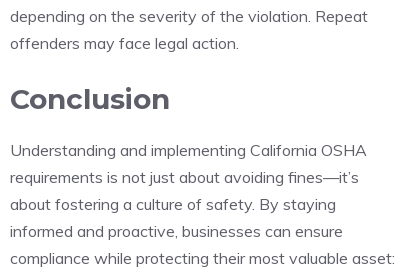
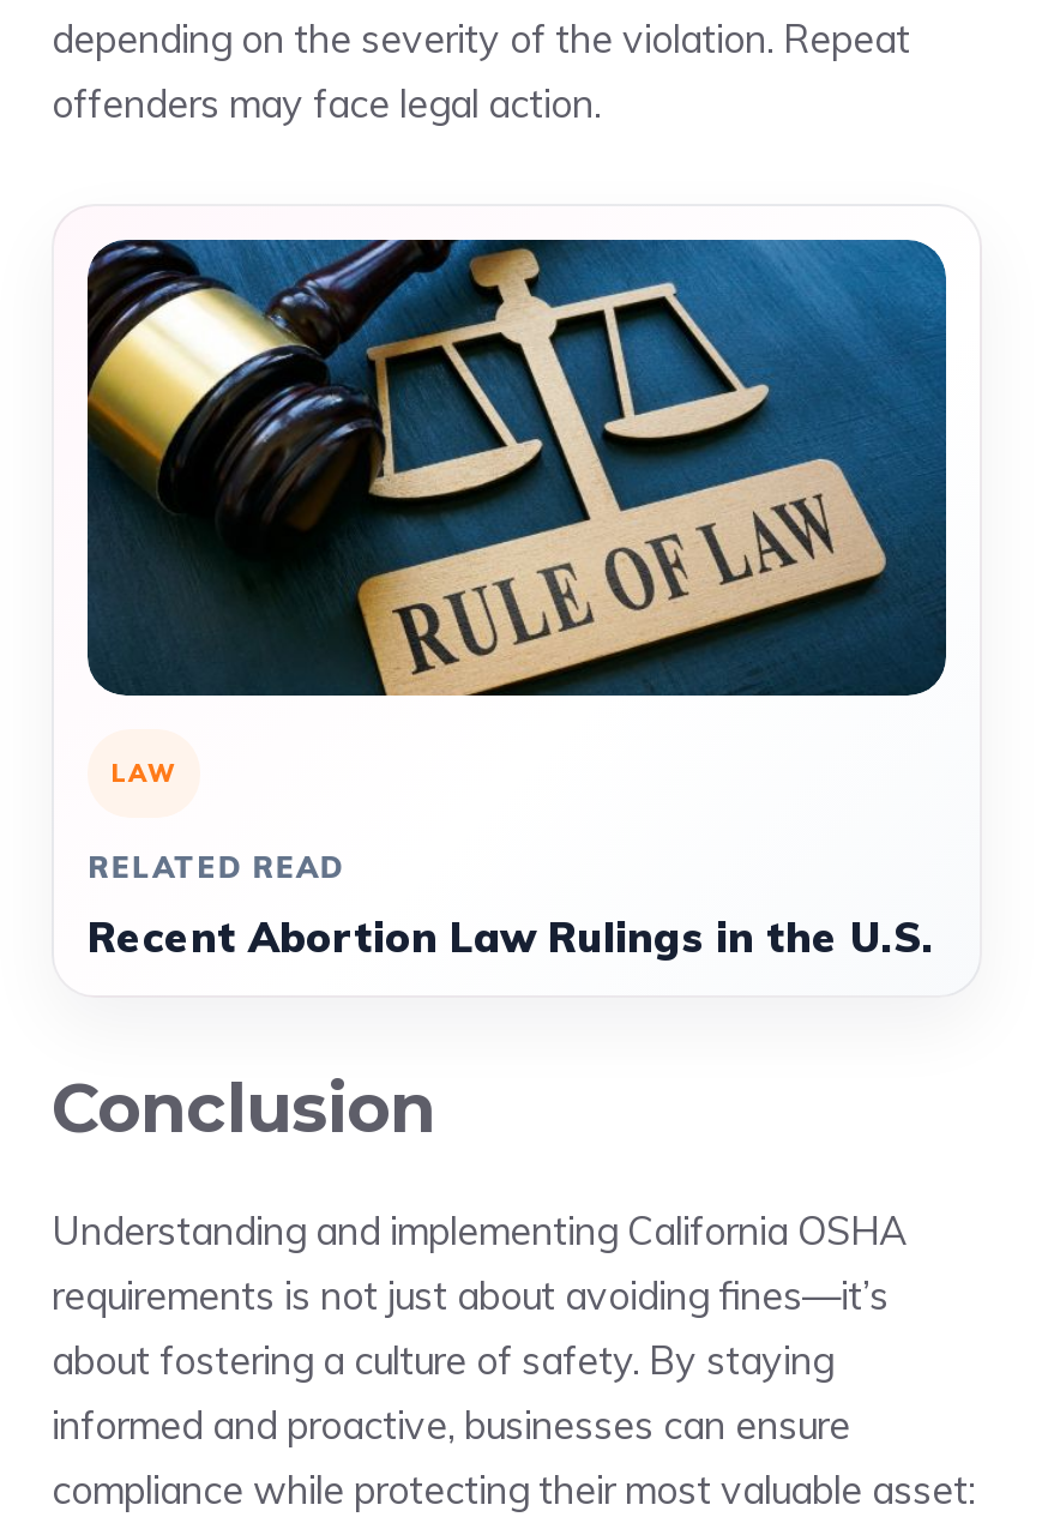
none -> [85,237,948,962] [image] | LAW | RELATED READ | Recent Abortion Law Rulings in the U.S.

